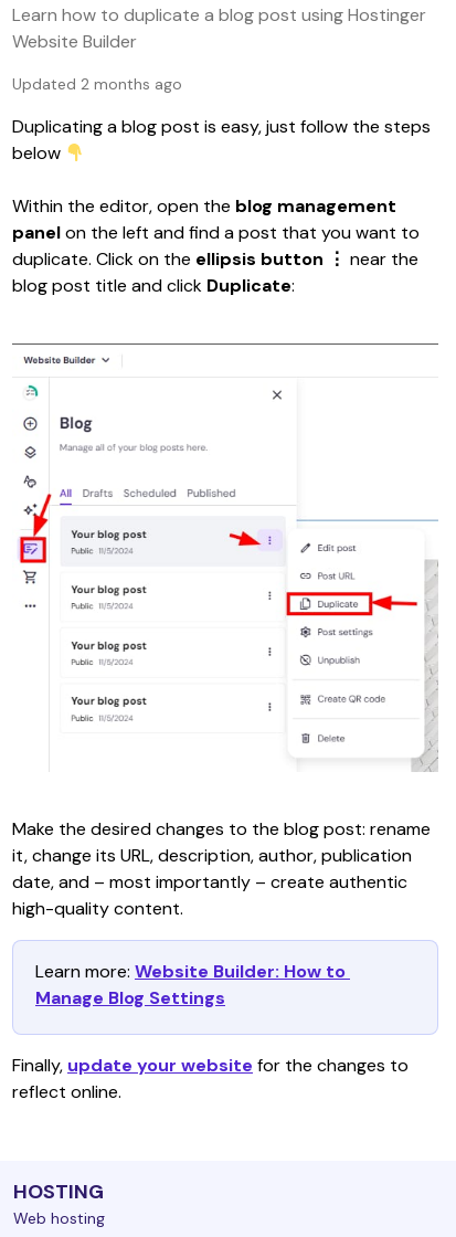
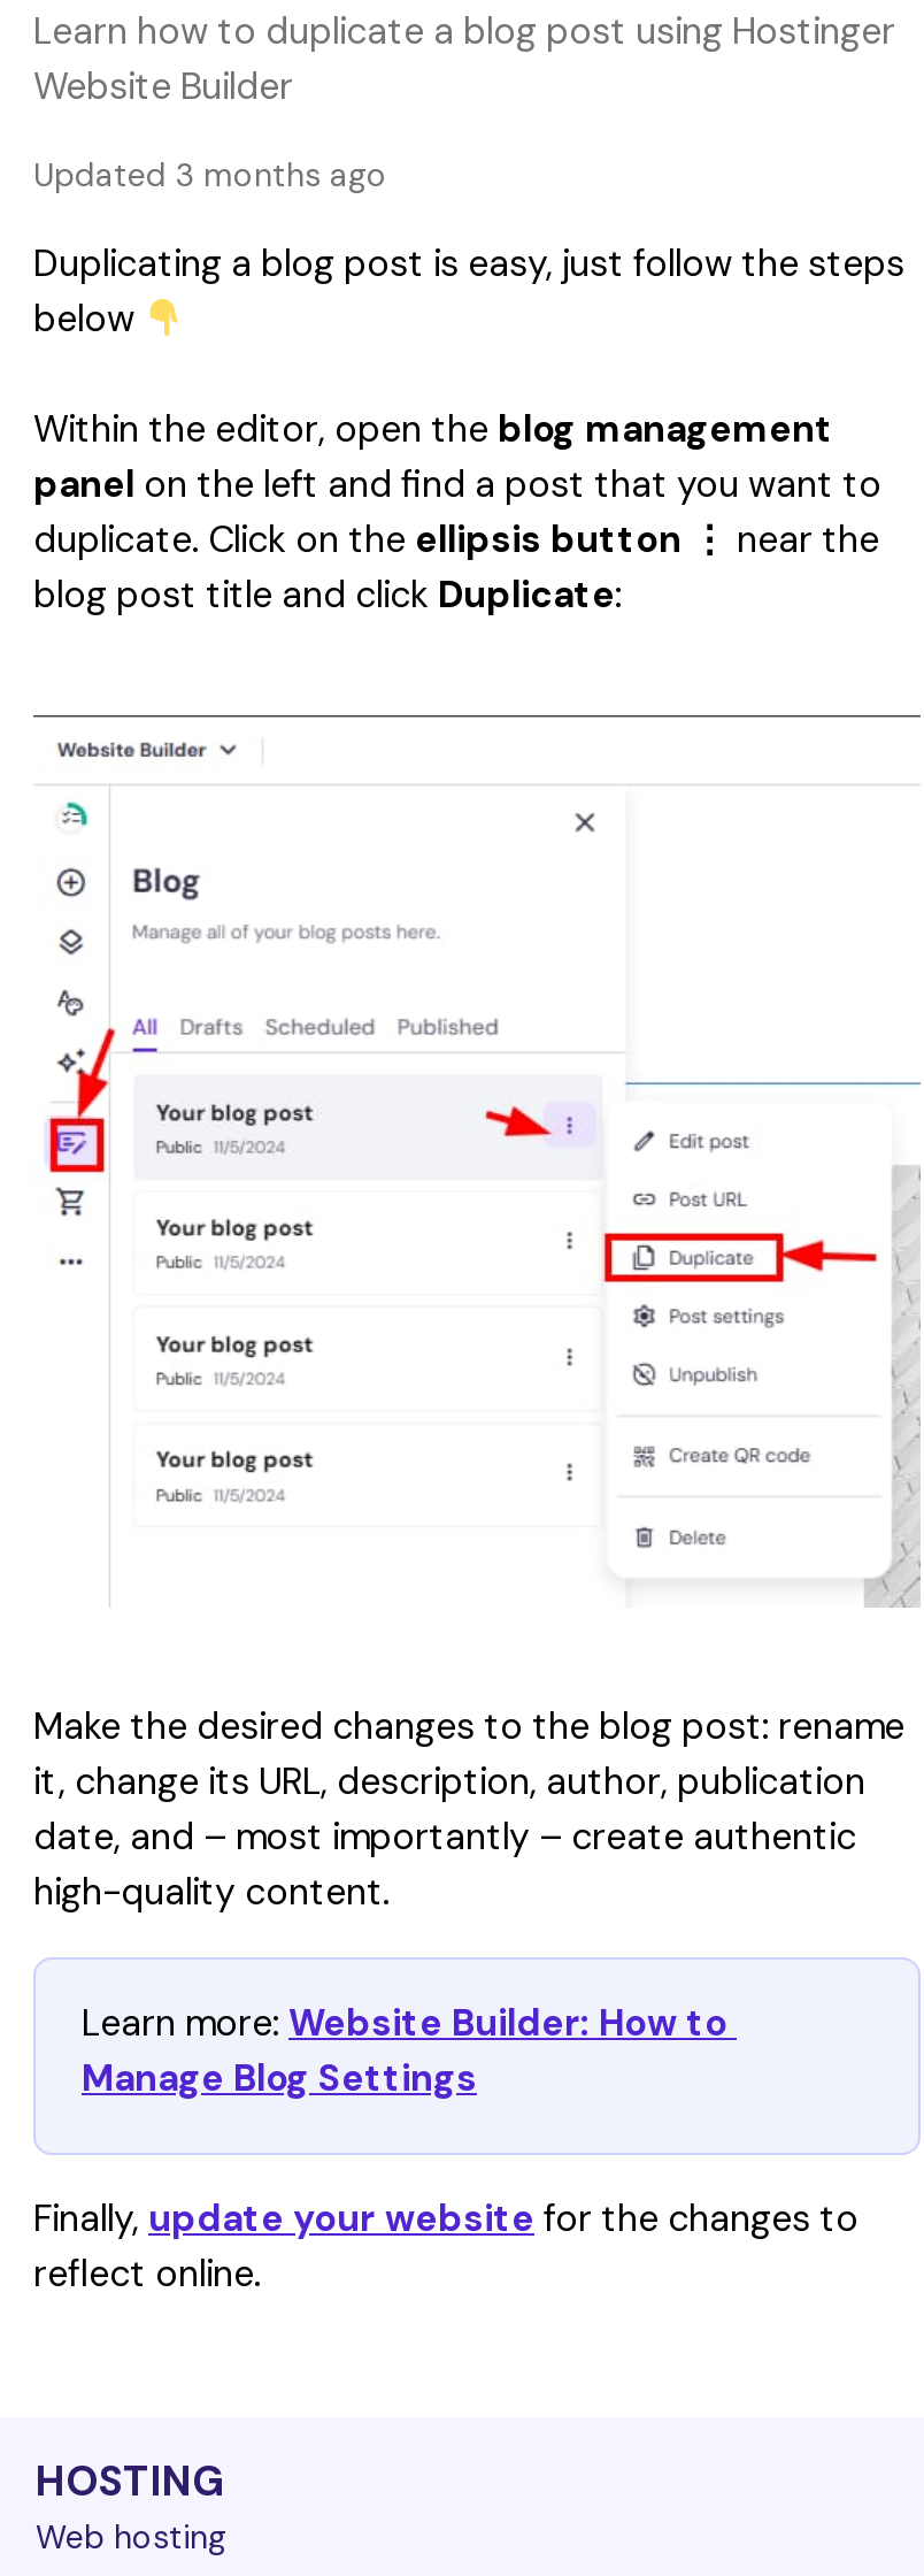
[12,74,182,94] Updated 2 months ago -> [33,154,387,195] Updated 3 months ago

